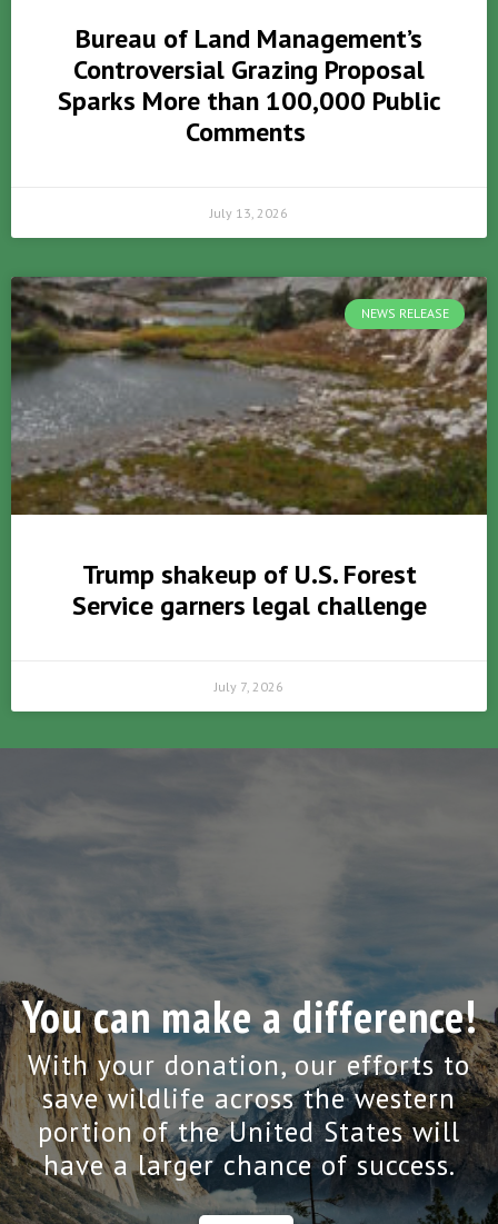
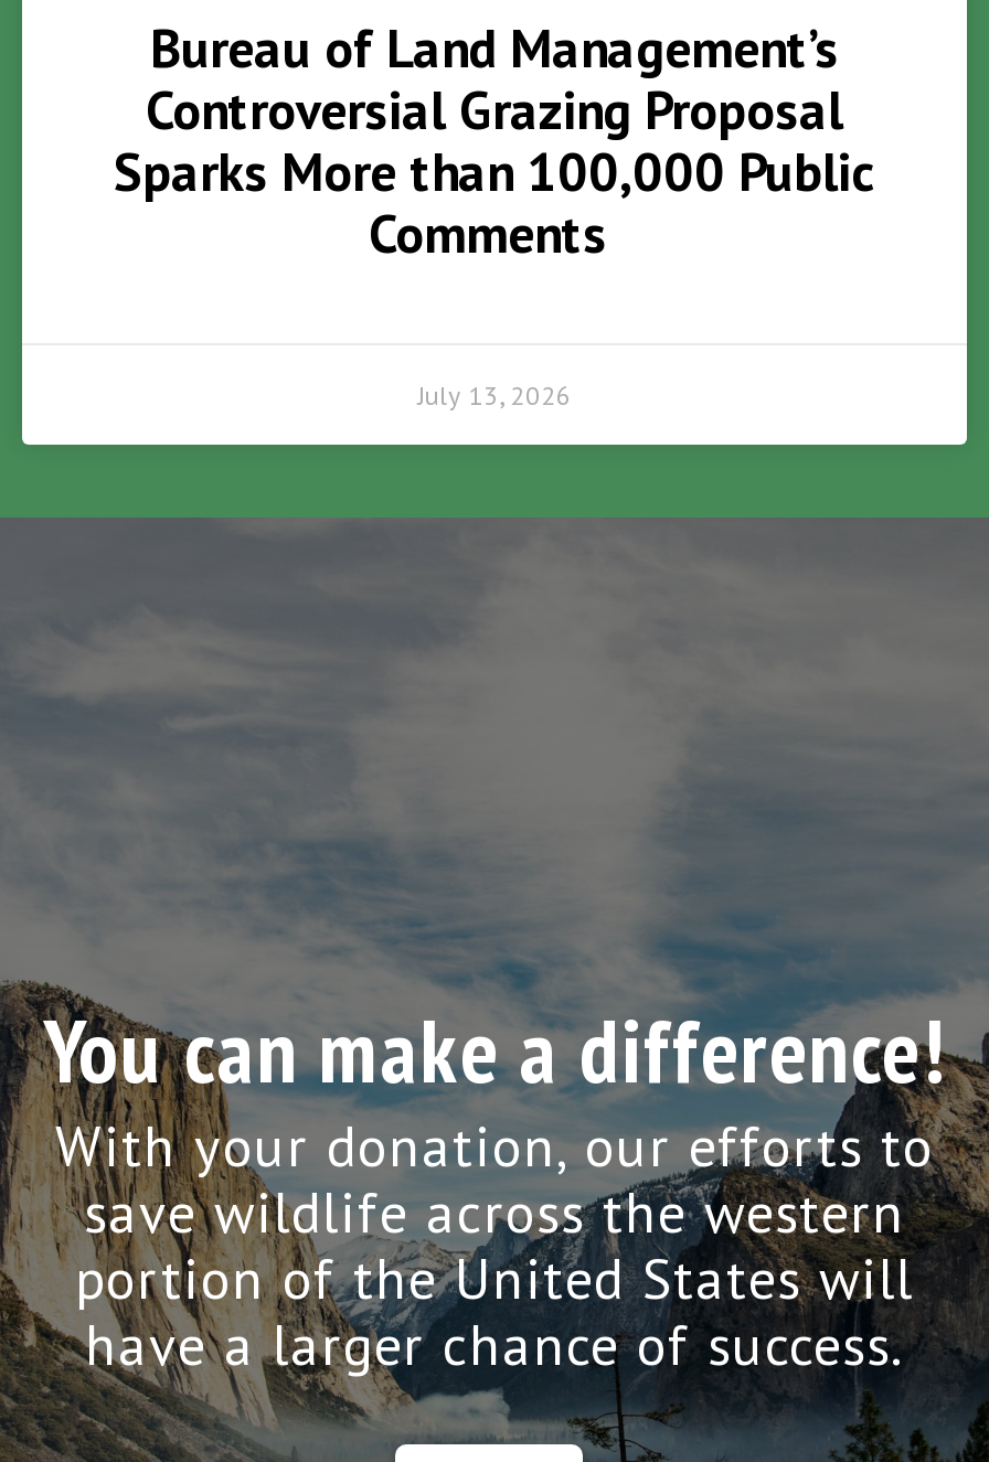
[10,276,488,516] [image] | NEWS RELEASE -> none
[72,557,426,695] Trump shakeup of U.S. Forest | Service garners legal challenge | July 7, 2026 -> none

